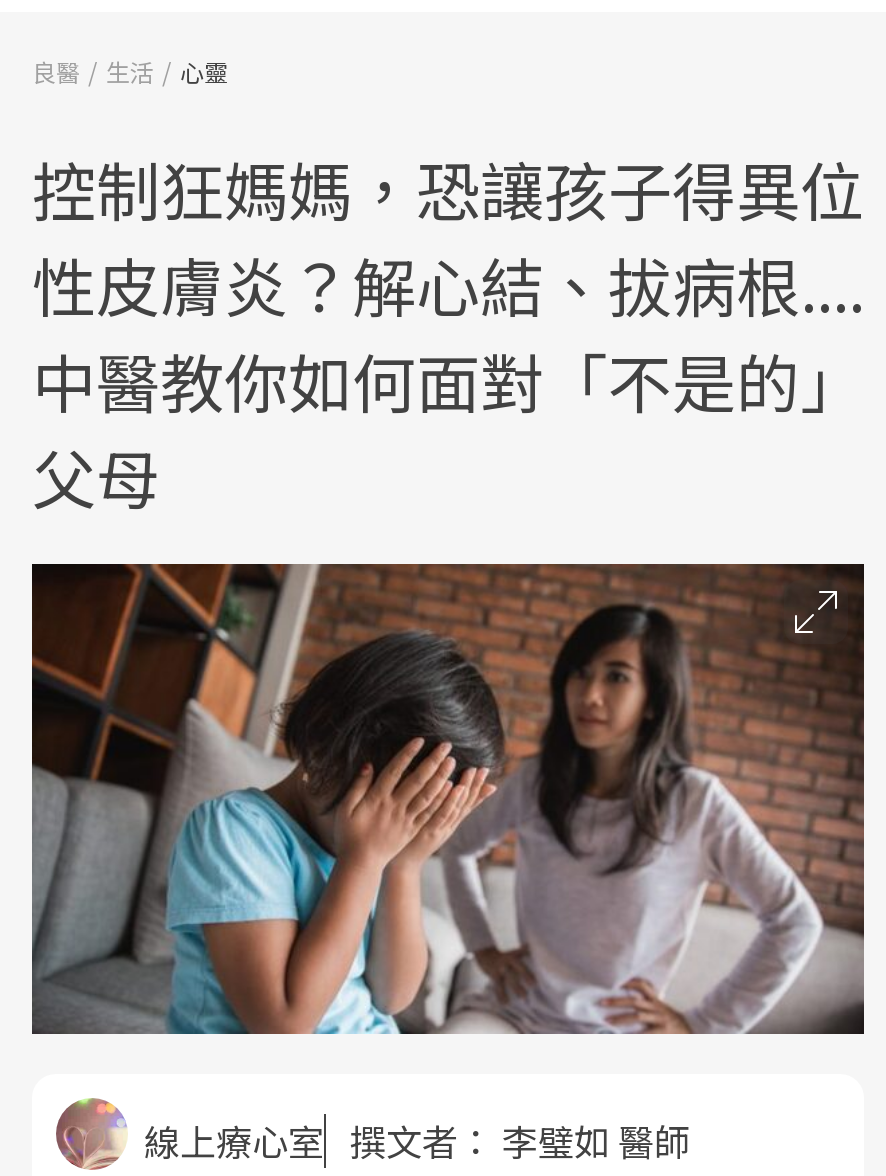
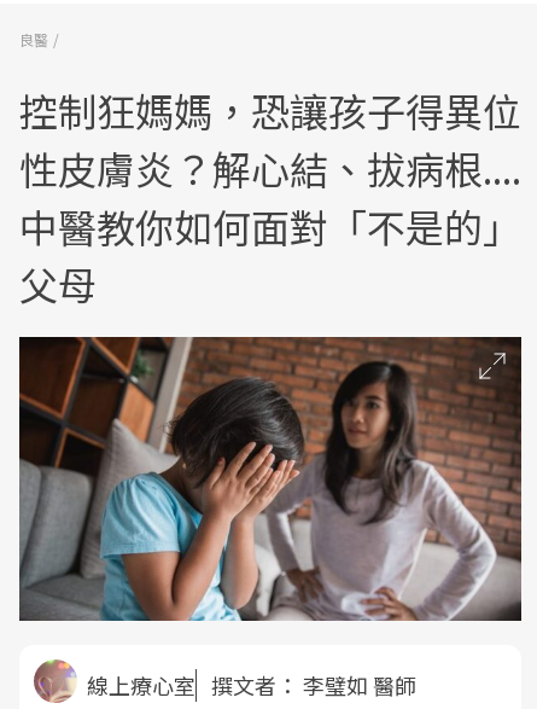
[106,53,228,87] 生活 | 心靈 -> none

